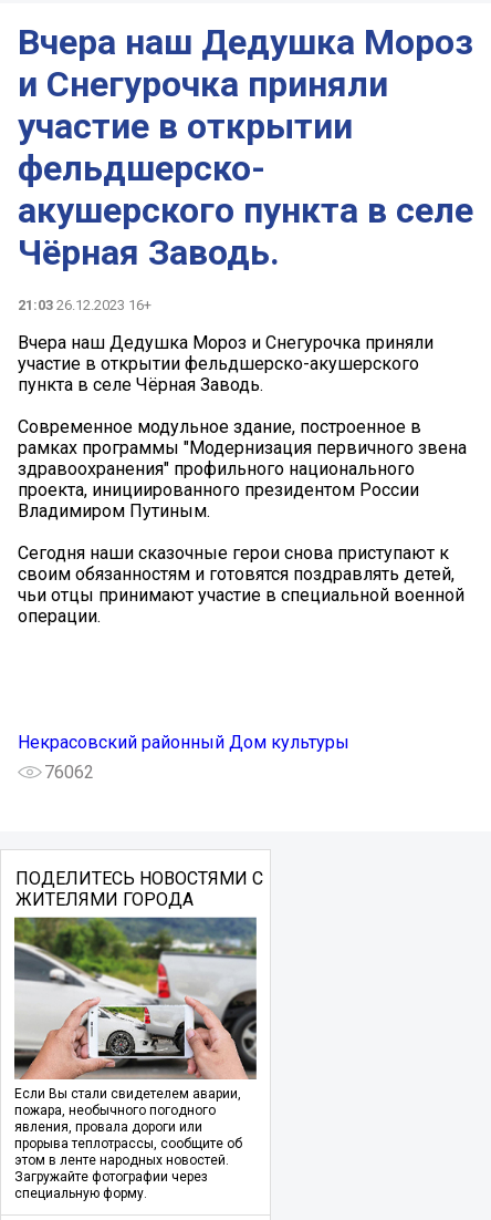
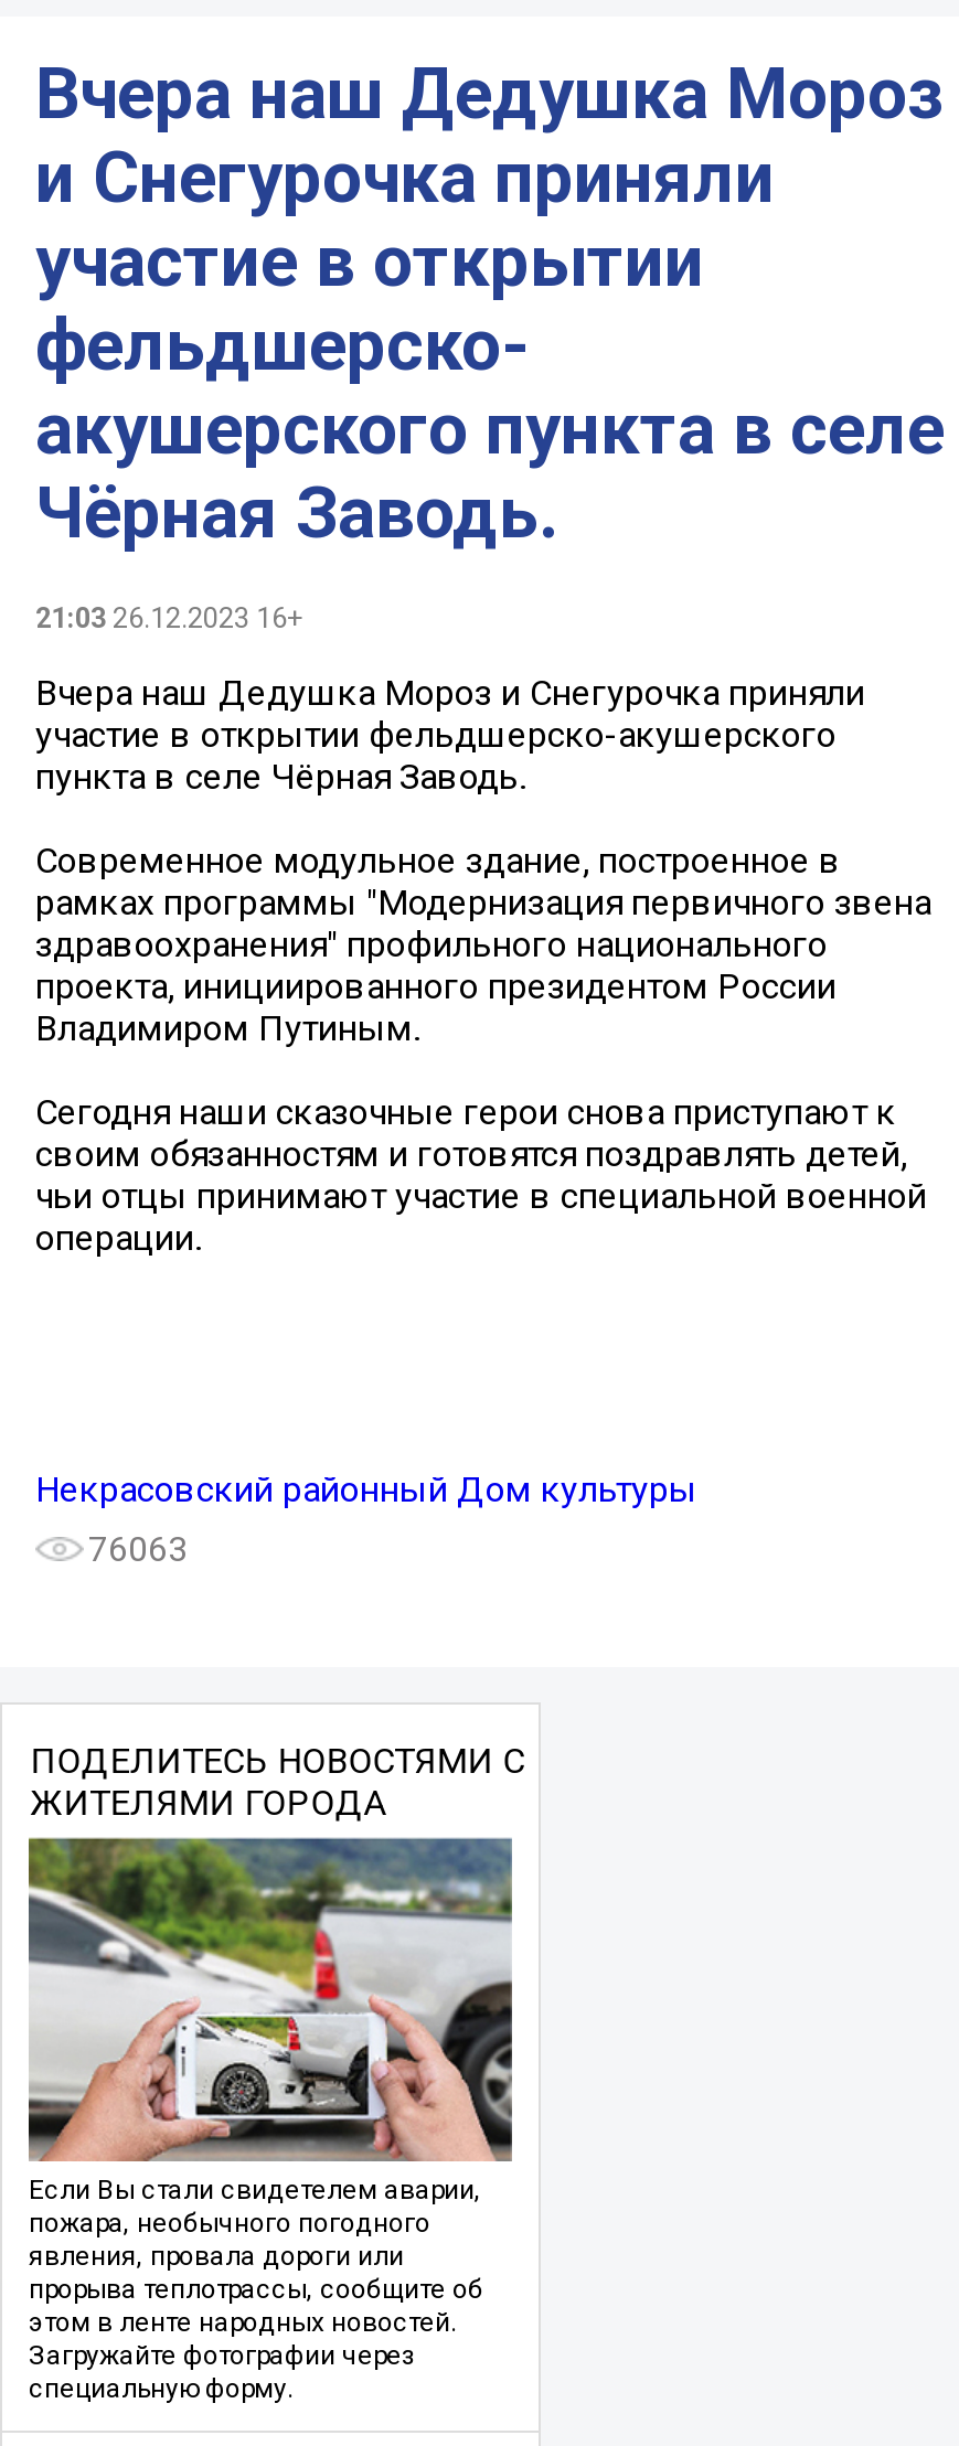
[44,762,94,783] 76062 -> [88,1528,188,1570] 76063

